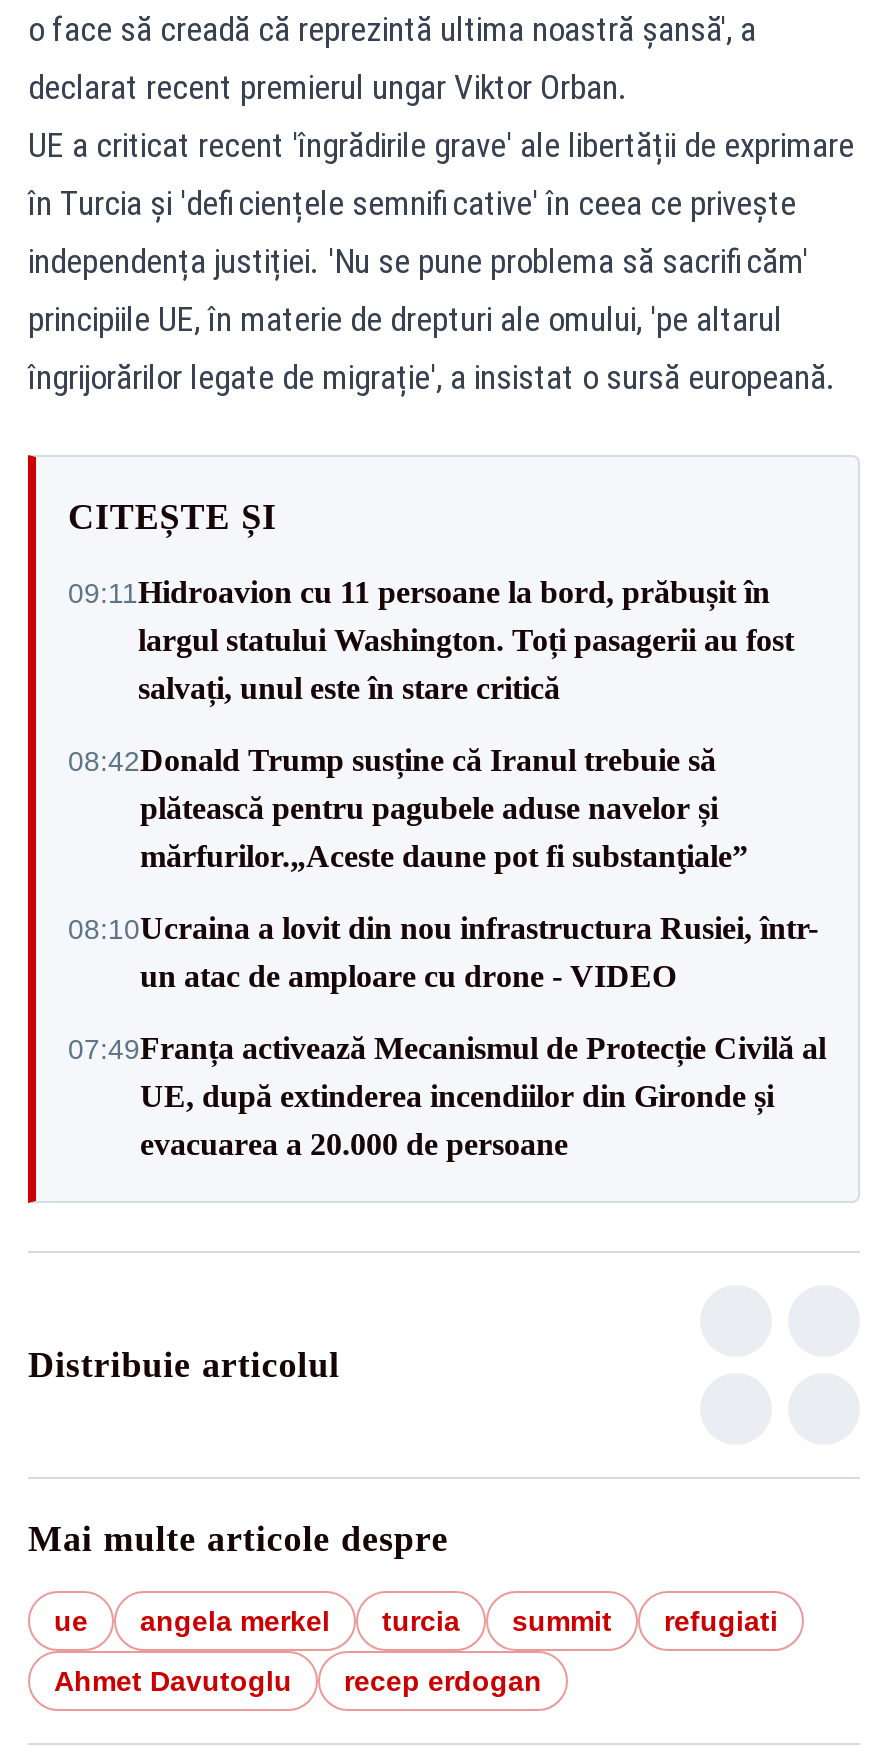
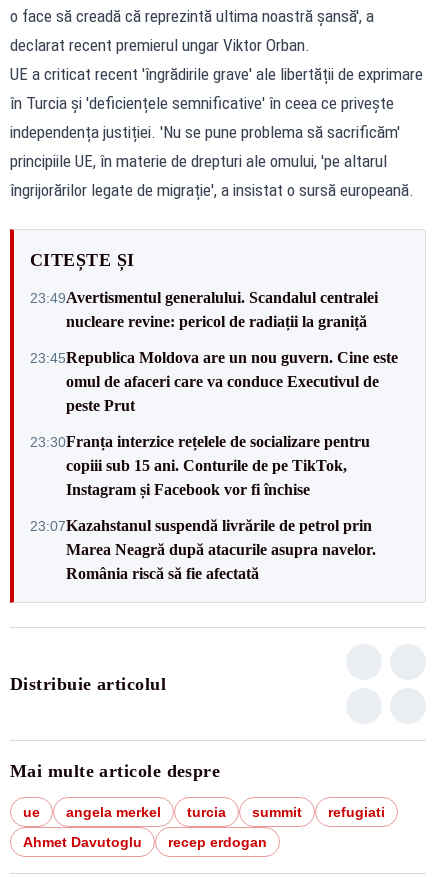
[68,575,794,705] 09:11Hidroavion cu 11 persoane la bord, prăbușit în | largul statului Washington. Toți pasagerii au fost | salvați, unul este în stare critică -> [30,288,378,329] 23:49Avertismentul generalului. Scandalul centralei | nucleare revine: pericol de radiații la graniță
[68,743,748,873] 08:42Donald Trump susține că Iranul trebuie să | plătească pentru pagubele aduse navelor și | mărfurilor.„Aceste daune pot fi substanţiale” -> [30,348,398,413] 23:45Republica Moldova are un nou guvern. Cine este | omul de afaceri care va conduce Executivul de | peste Prut
[68,911,818,993] 08:10Ucraina a lovit din nou infrastructura Rusiei, într- | un atac de amploare cu drone - VIDEO -> [30,432,370,497] 23:30Franța interzice rețelele de socializare pentru | copiii sub 15 ani. Conturile de pe TikTok, | Instagram și Facebook vor fi închise
[68,1031,826,1161] 07:49Franța activează Mecanismul de Protecție Civilă al | UE, după extinderea incendiilor din Gironde și | evacuarea a 20.000 de persoane -> [30,516,376,581] 23:07Kazahstanul suspendă livrările de petrol prin | Marea Neagră după atacurile asupra navelor. | România riscă să fie afectată

